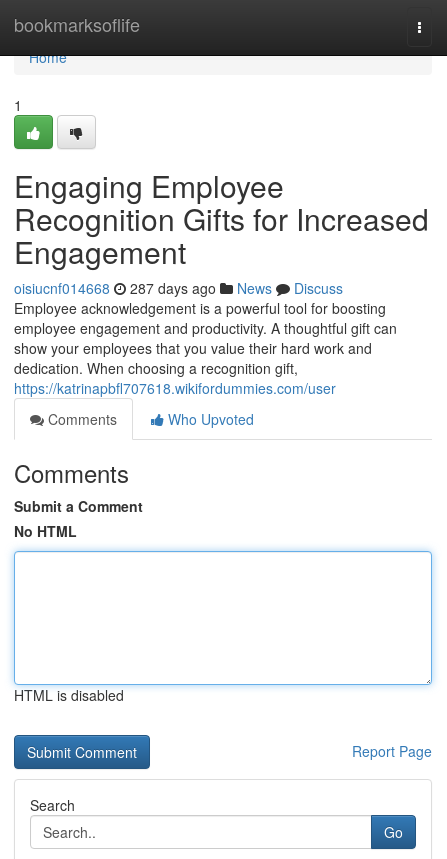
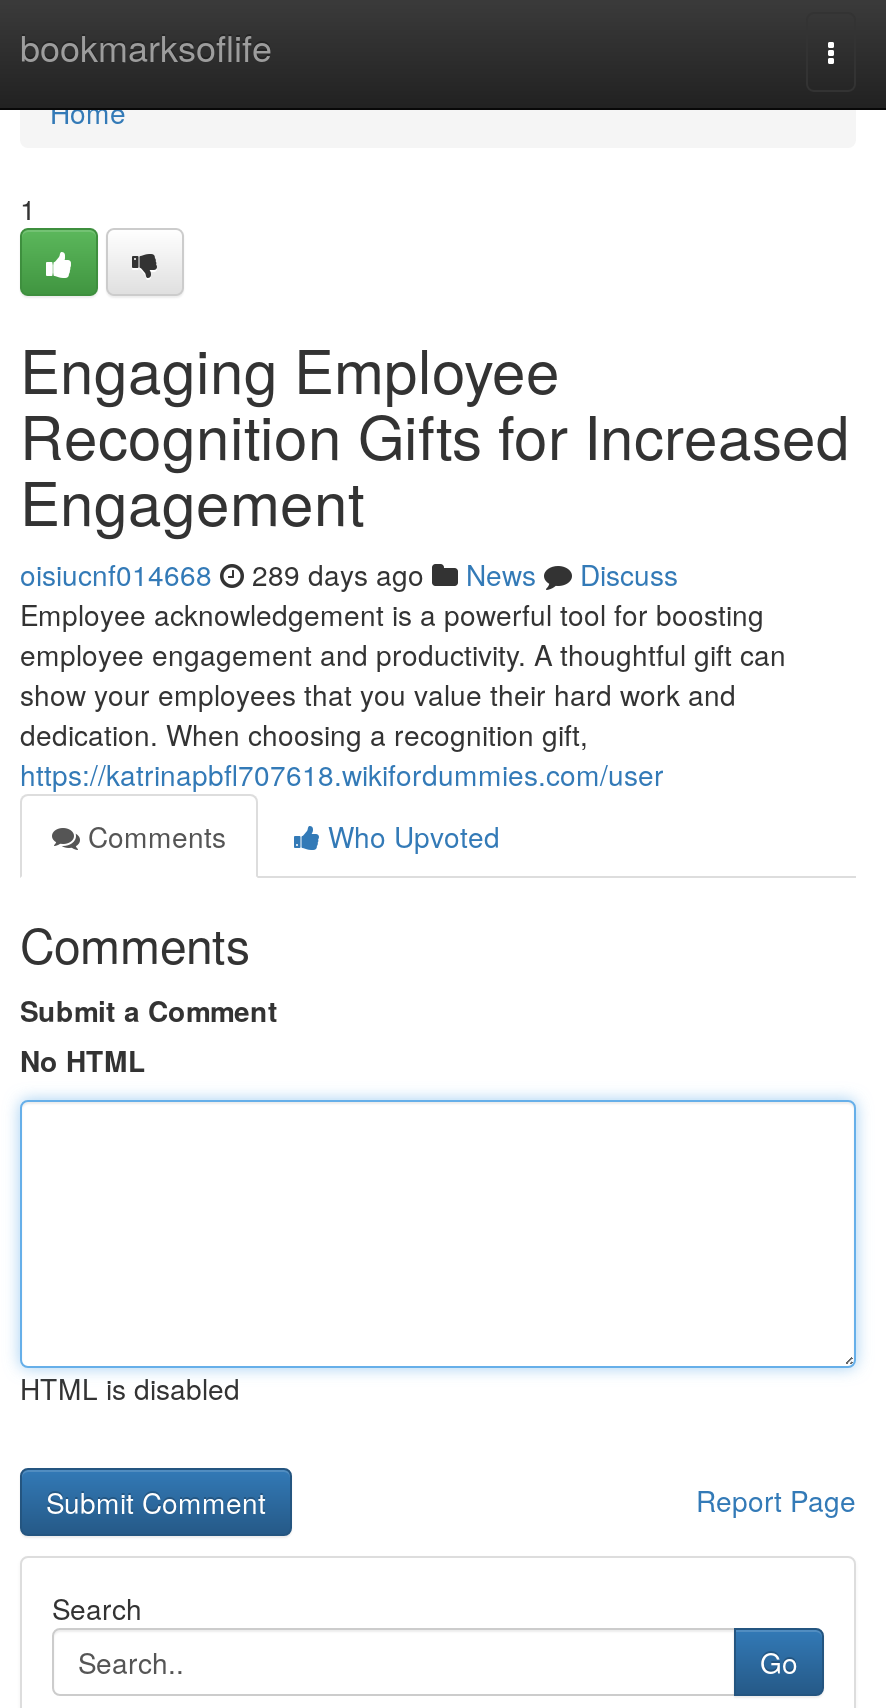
[14,278,343,298] oisiucnf014668 287 days ago News Discuss -> [20,554,678,594] oisiucnf014668 289 days ago News Discuss

